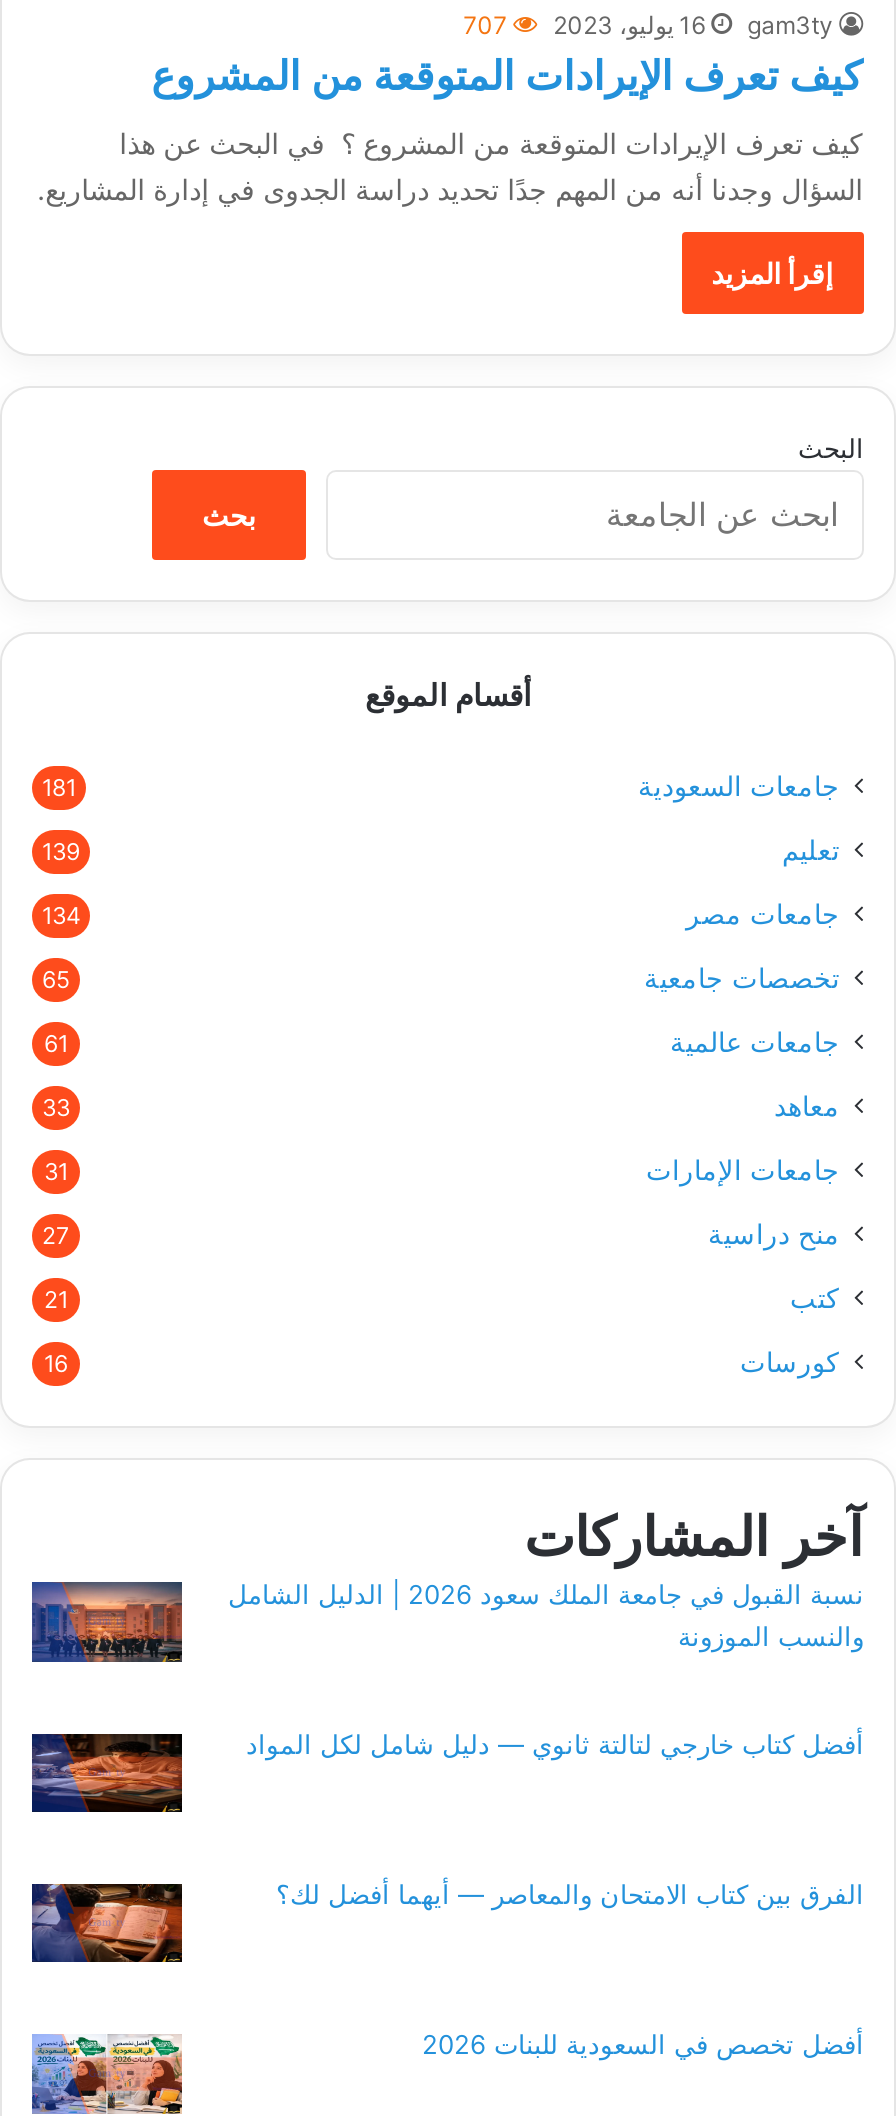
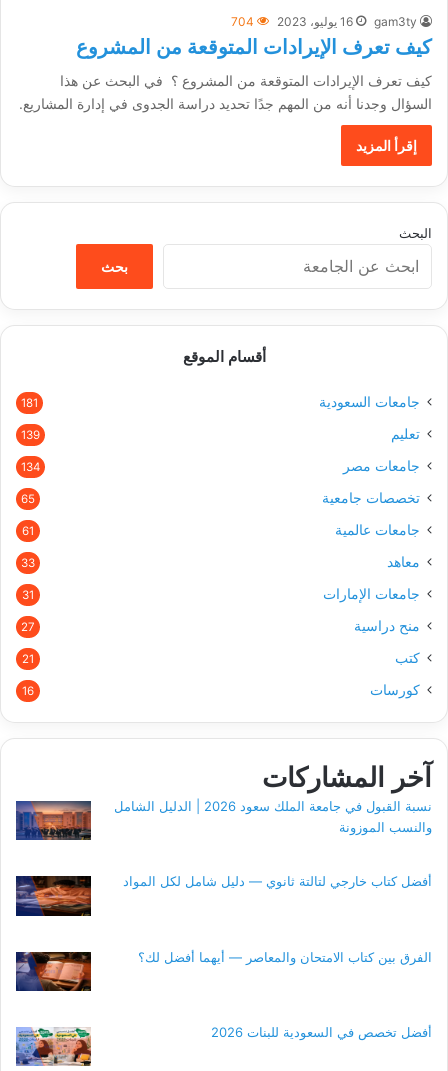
[463,9,507,39] 707 -> [231,14,254,29] 704

